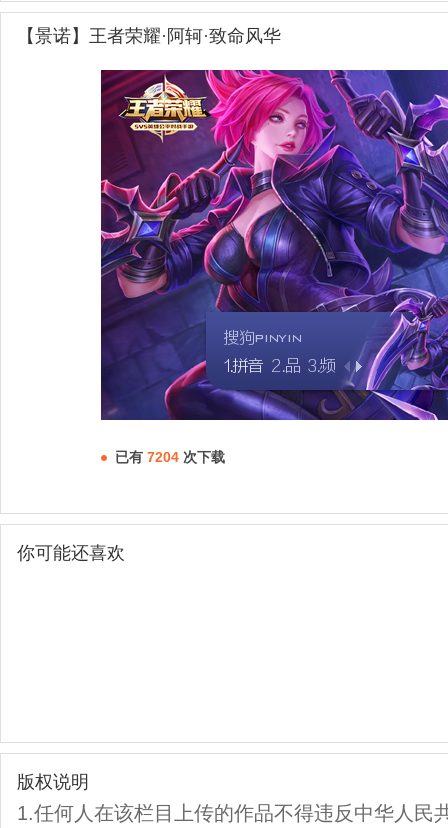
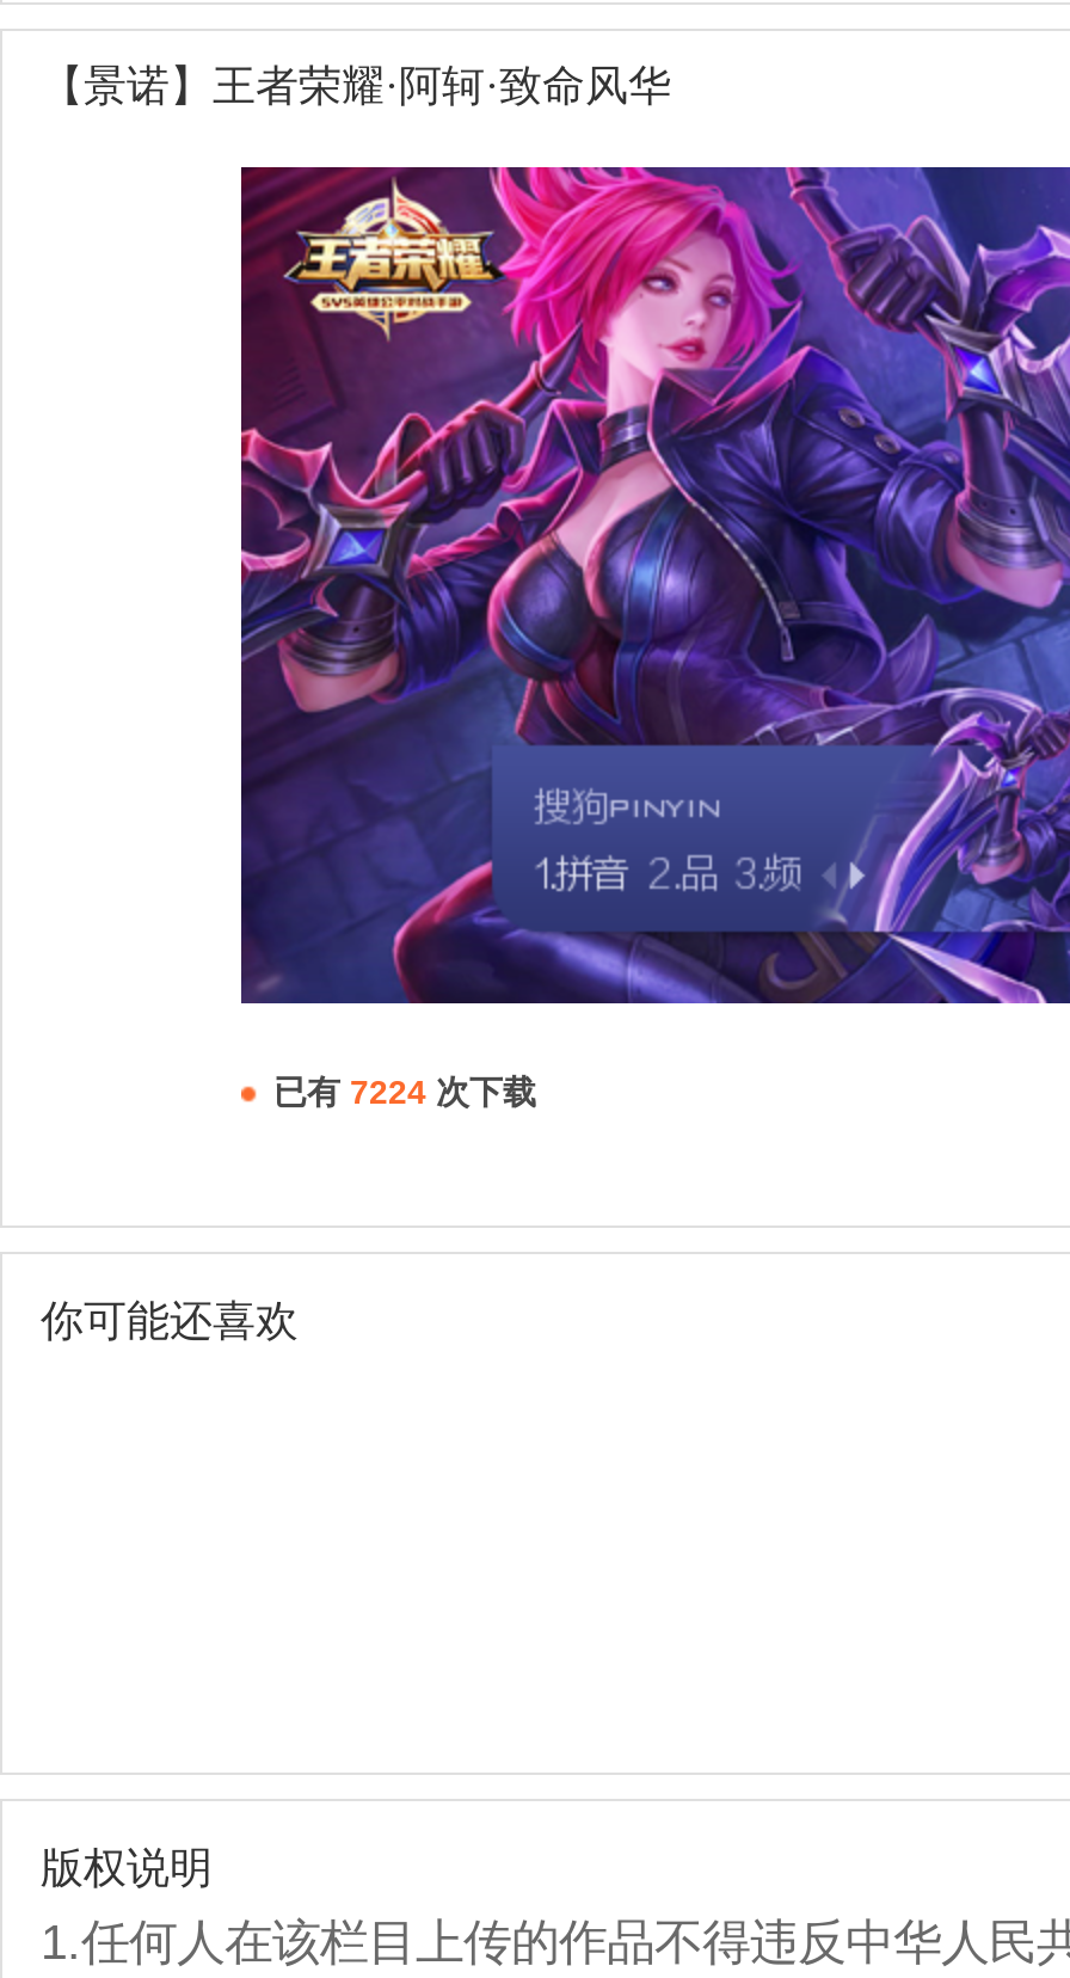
[114,449,224,465] 已有7204次下载 -> [273,1073,536,1111] 已有7224次下载

